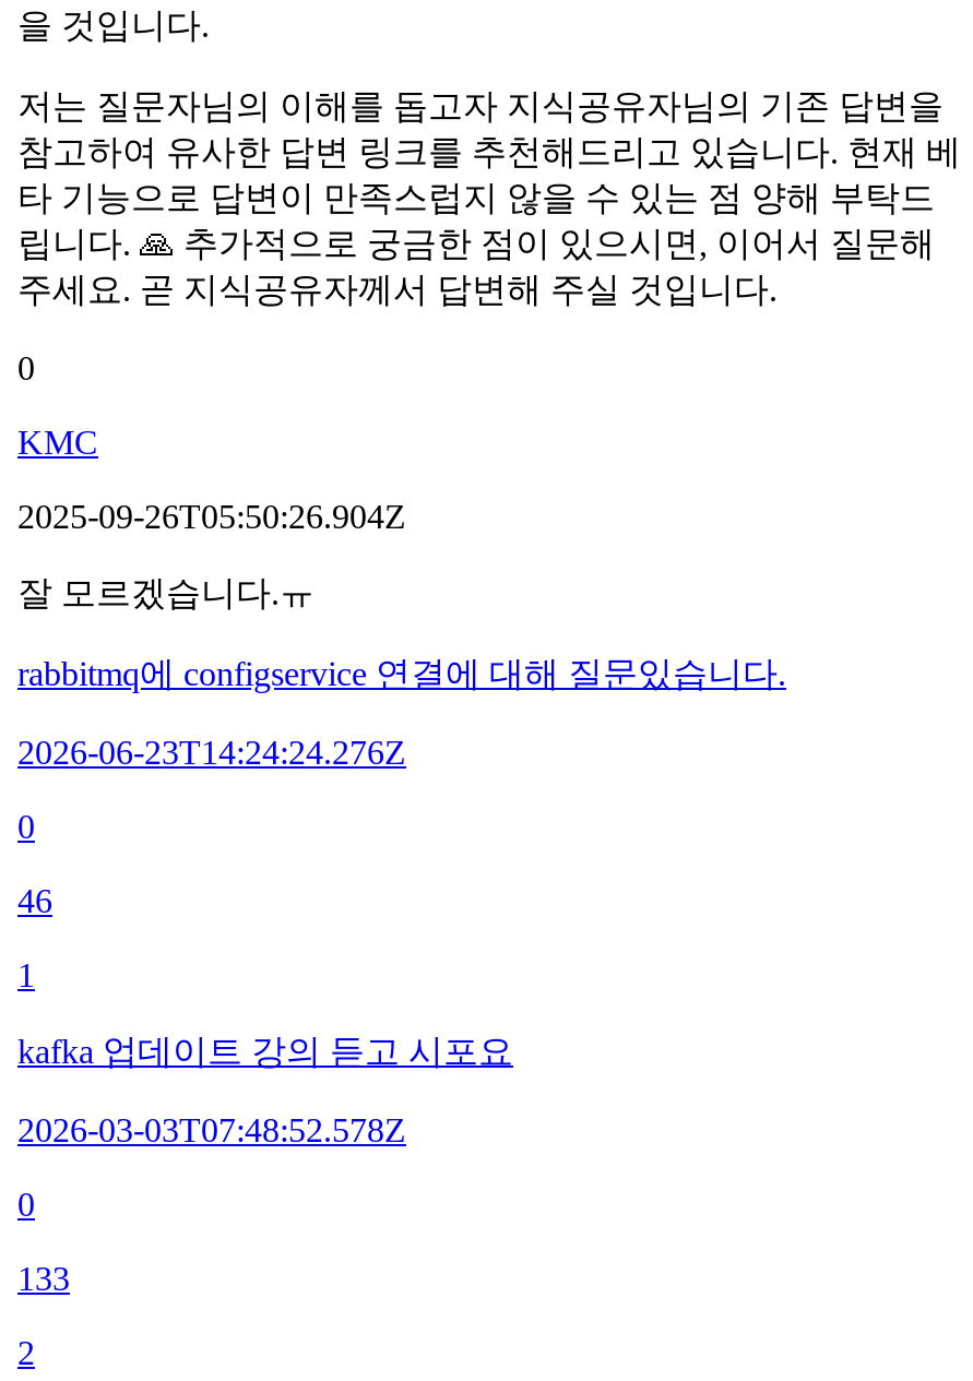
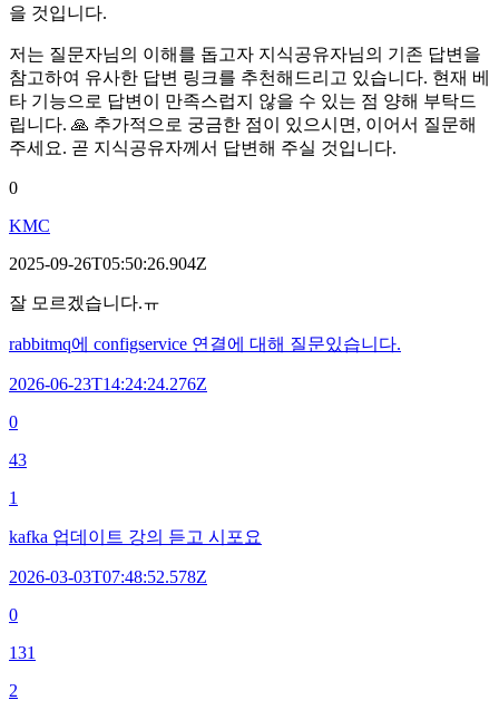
[17,882,52,919] 46 -> [9,450,27,469] 43
[17,1260,70,1297] 133 -> [9,643,36,662] 131

